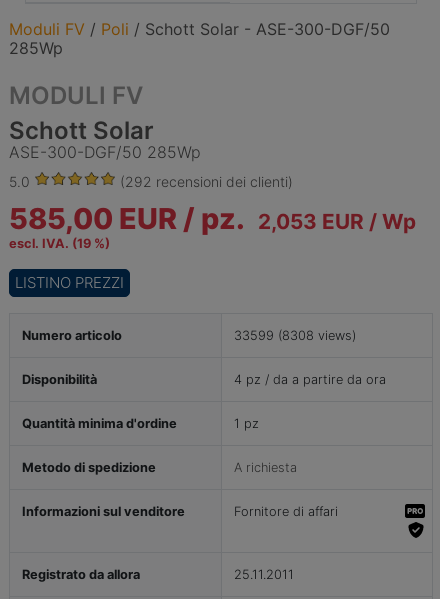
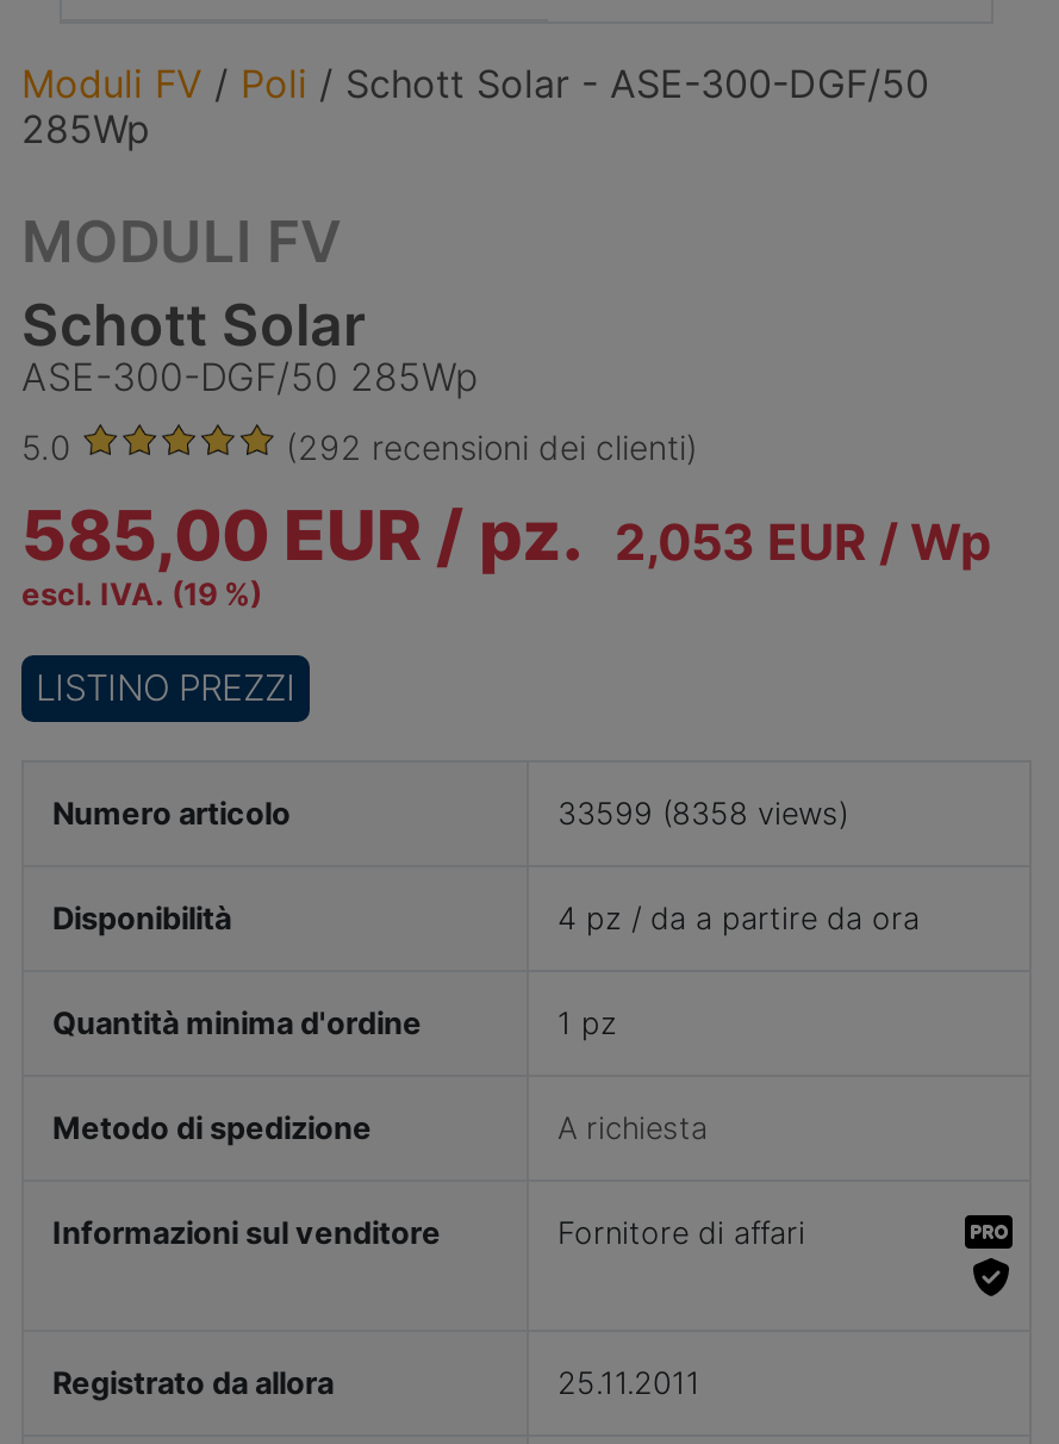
[234,327,356,342] 33599 (8308 views) -> [557,795,848,830] 33599 (8358 views)

